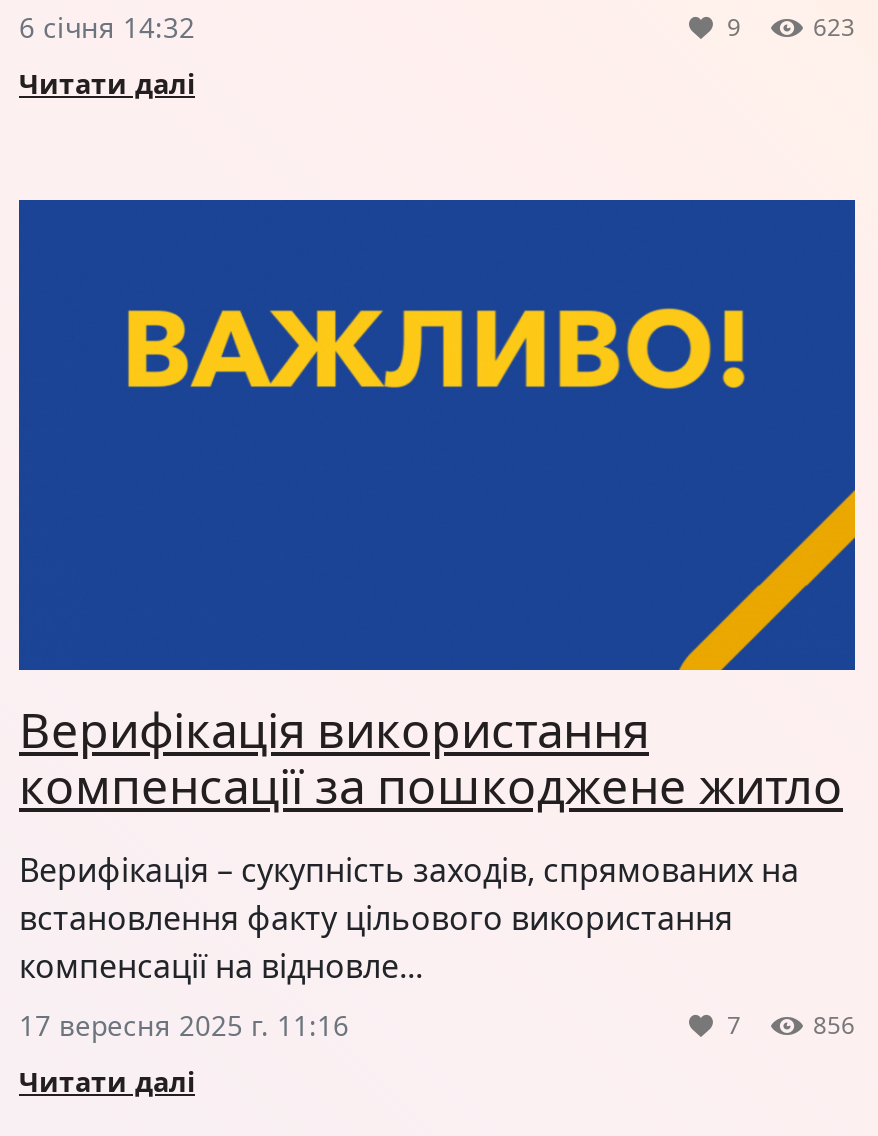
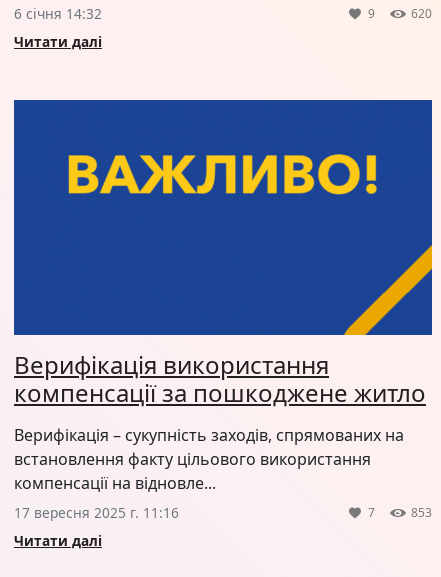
[813,10,855,44] 623 -> [411,5,432,22] 620
[813,1008,855,1042] 856 -> [411,504,432,521] 853

